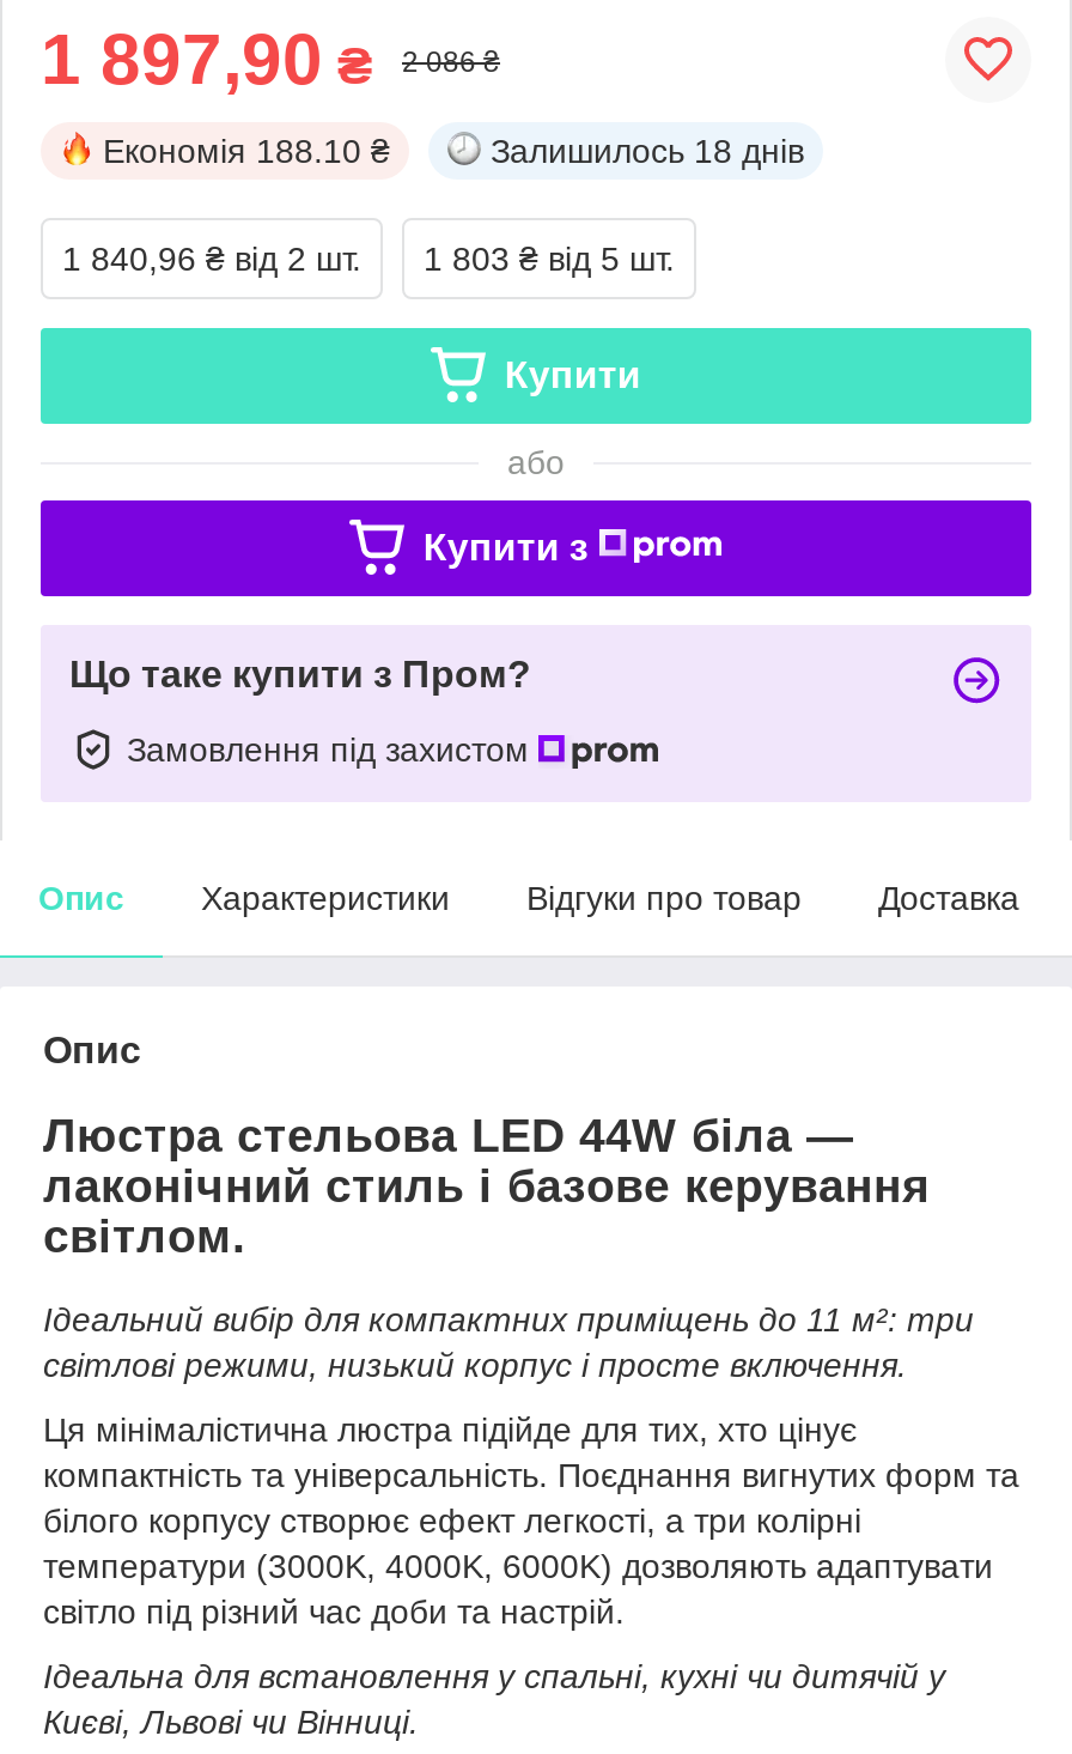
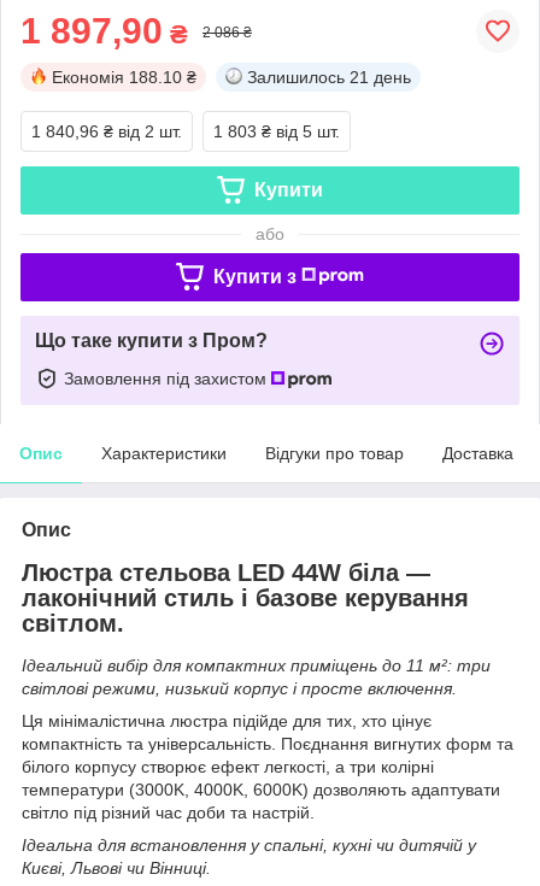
[491,131,804,170] Залишилось 18 днів -> [247,67,411,87] Залишилось 21 день

